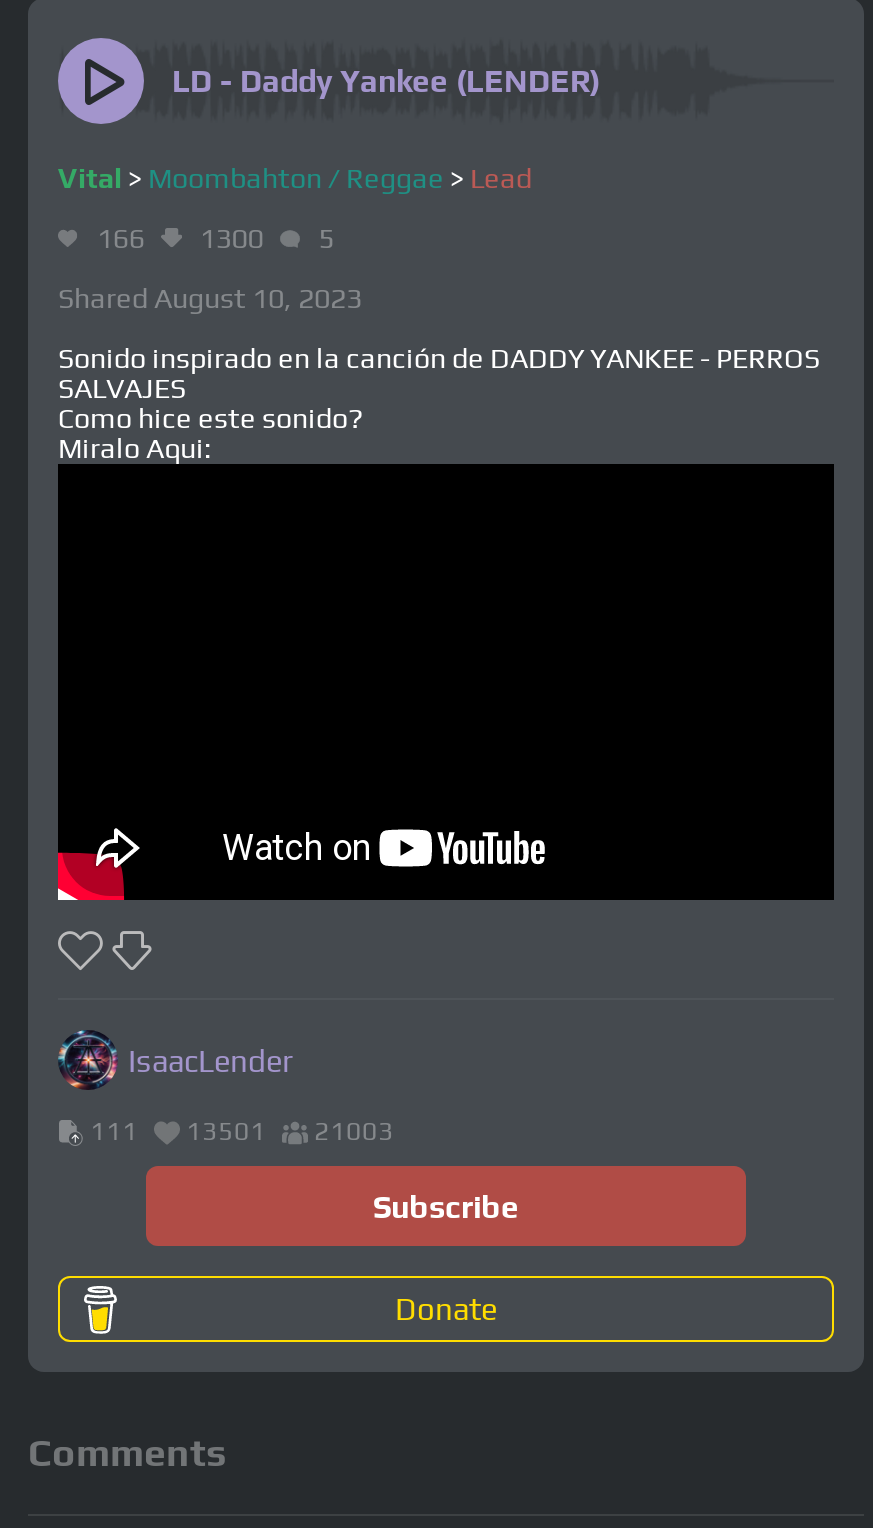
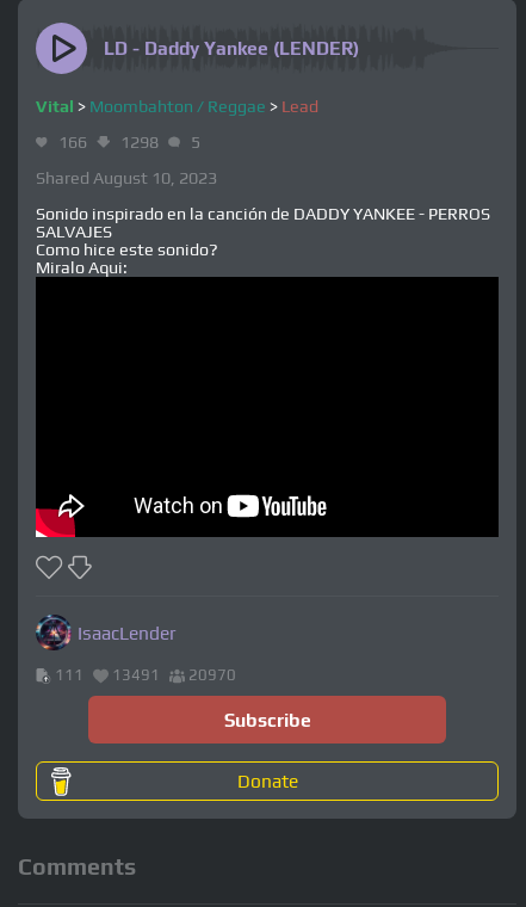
[97,222,334,254] 166 1300 5 -> [59,132,201,151] 166 1298 5
[180,1116,272,1146] 13501 -> [109,666,163,684] 13491
[308,1116,394,1146] 21003 -> [185,666,236,684] 20970

